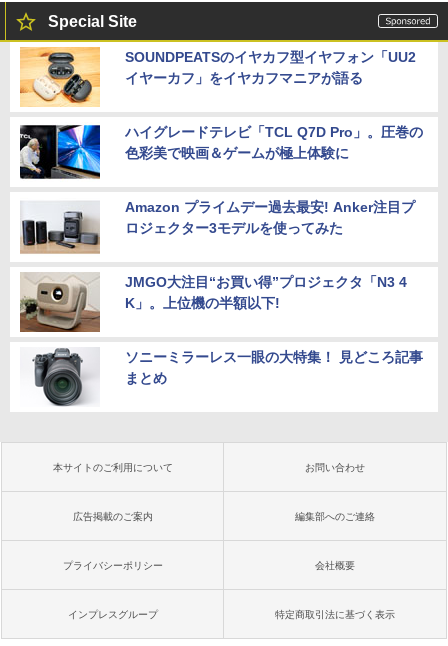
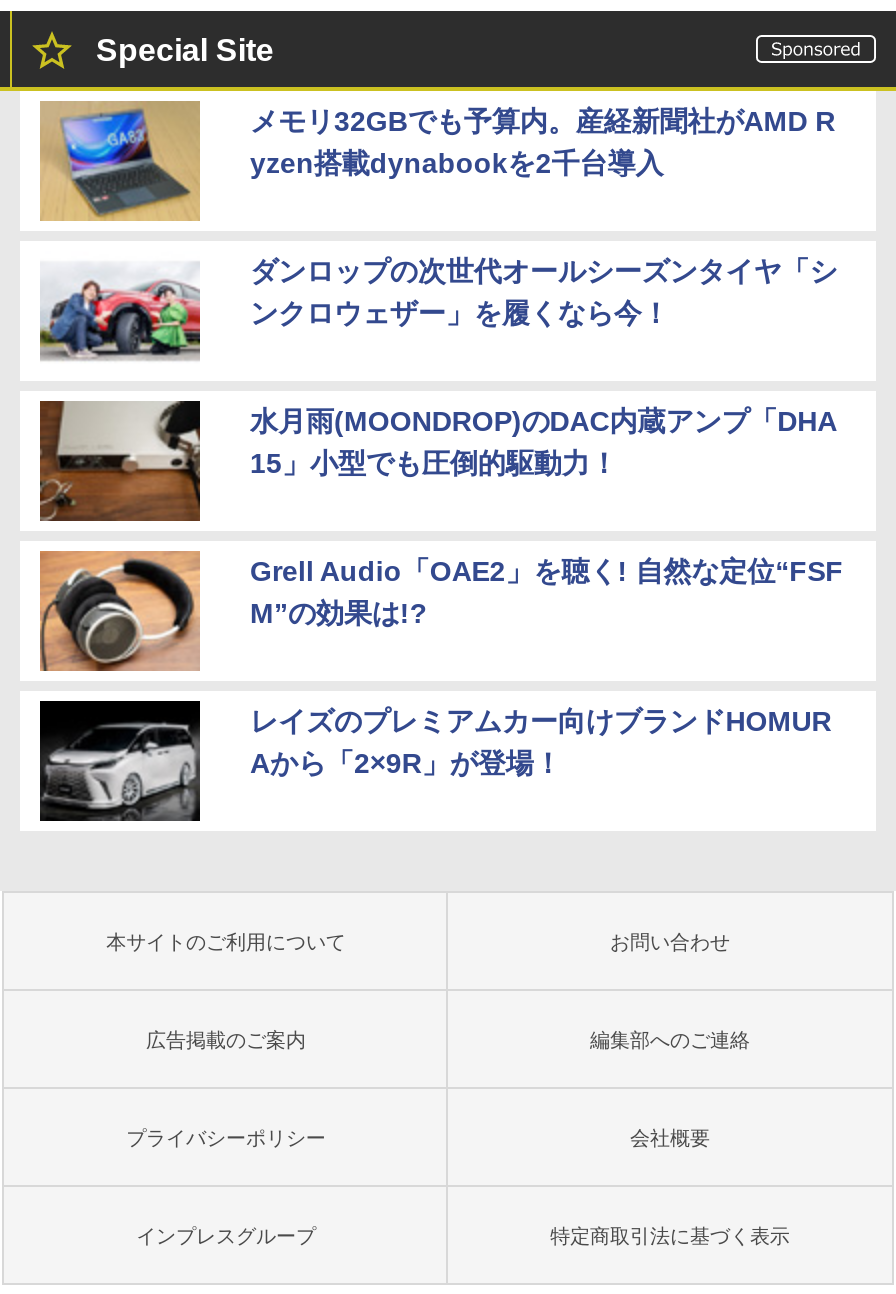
[20,47,416,106] [image] | SOUNDPEATSのイヤカフ型イヤフォン「UU2 | イヤーカフ」をイヤカフマニアが語る -> [40,101,835,221] [image] | メモリ32GBでも予算内。産経新聞社がAMD R | yzen搭載dynabookを2千台導入
[19,124,423,180] [image] | ハイグレードテレビ「TCL Q7D Pro」。圧巻の | 色彩美で映画＆ゲームが極上体験に -> [38,254,837,365] [image] | ダンロップの次世代オールシーズンタイヤ「シ | ンクロウェザー」を履くなら今！
[20,197,415,257] [image] | Amazon プライムデー過去最安! Anker注目プ | ロジェクター3モデルを使ってみた -> [38,399,837,523] [image] | 水月雨(MOONDROP)のDAC内蔵アンプ「DHA | 15」小型でも圧倒的駆動力！
[20,273,407,332] [image] | JMGO大注目“お買い得”プロジェクタ「N3 4 | K」。上位機の半額以下! -> [40,551,843,671] [image] | Grell Audio「OAE2」を聴く! 自然な定位“FSF | M”の効果は!?
[20,347,423,407] [image] | ソニーミラーレス一眼の大特集！ 見どころ記事 | まとめ -> [38,699,831,823] [image] | レイズのプレミアムカー向けブランドHOMUR | Aから「2×9R」が登場！

